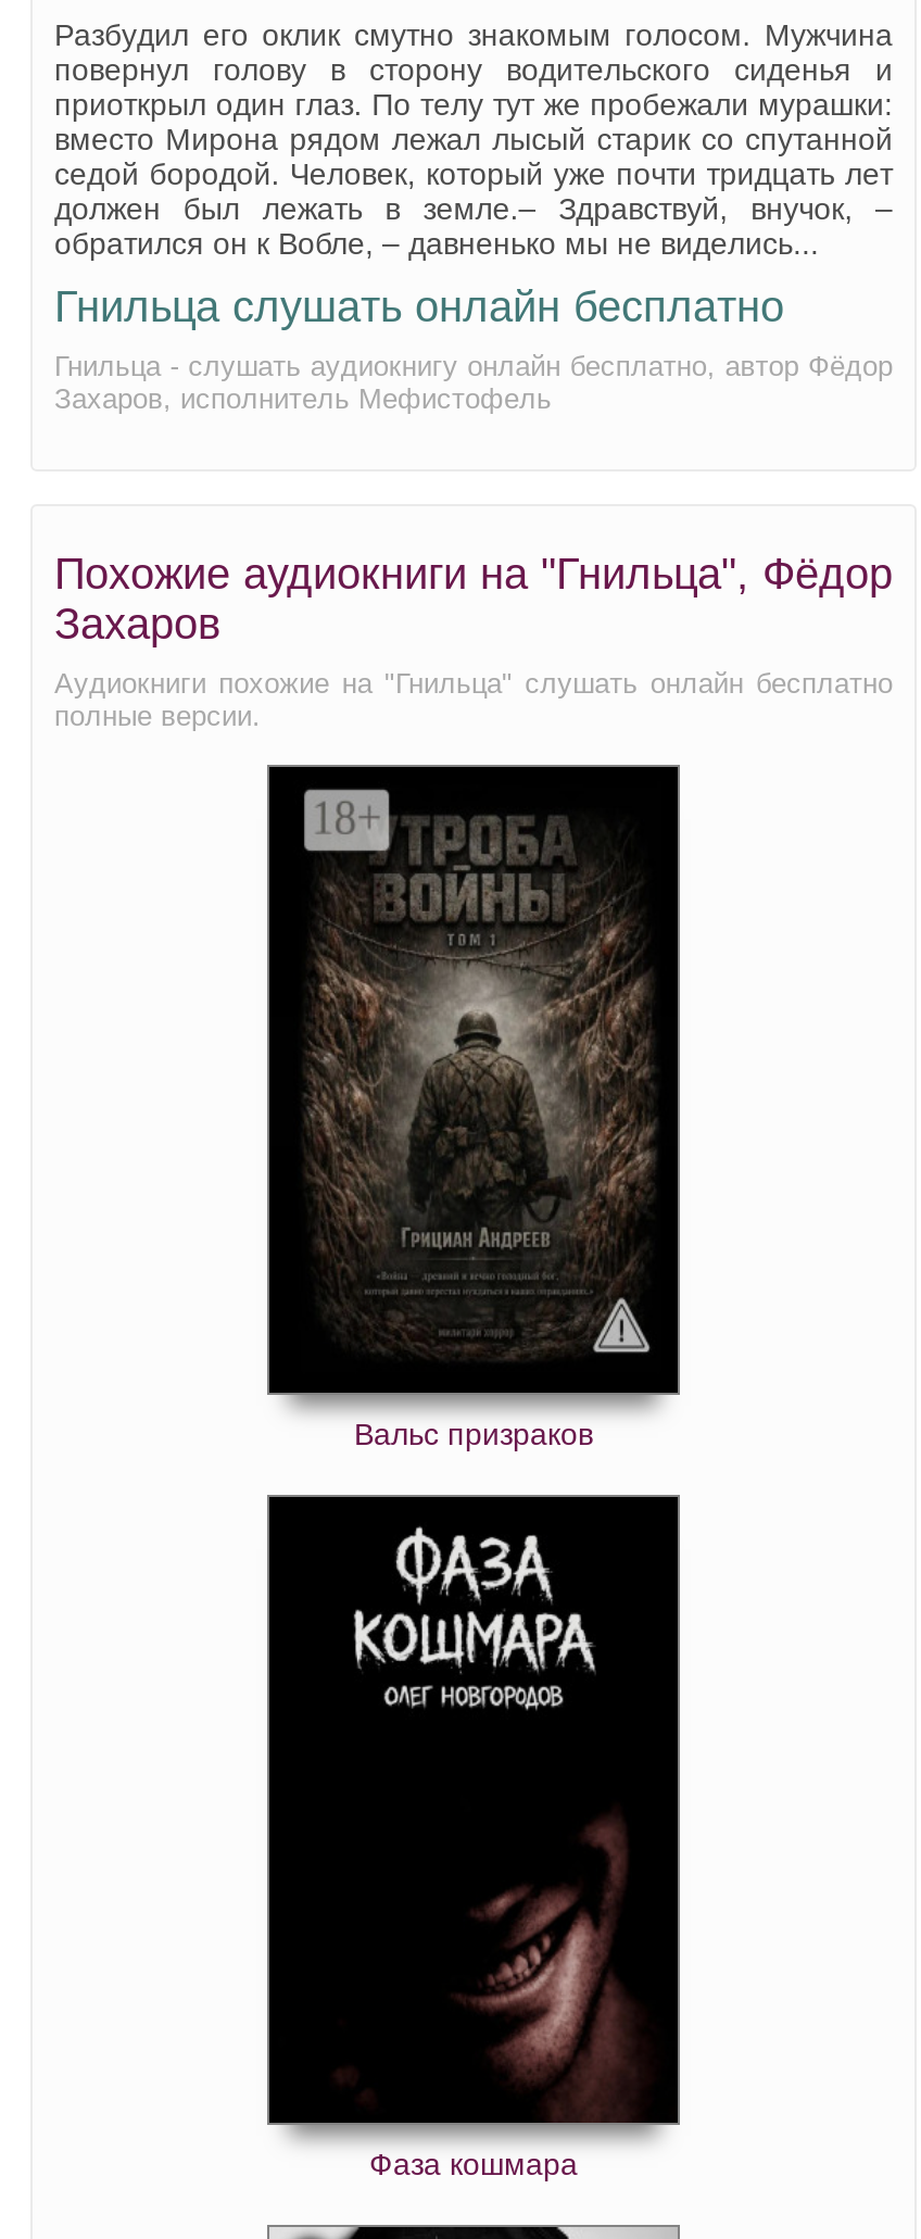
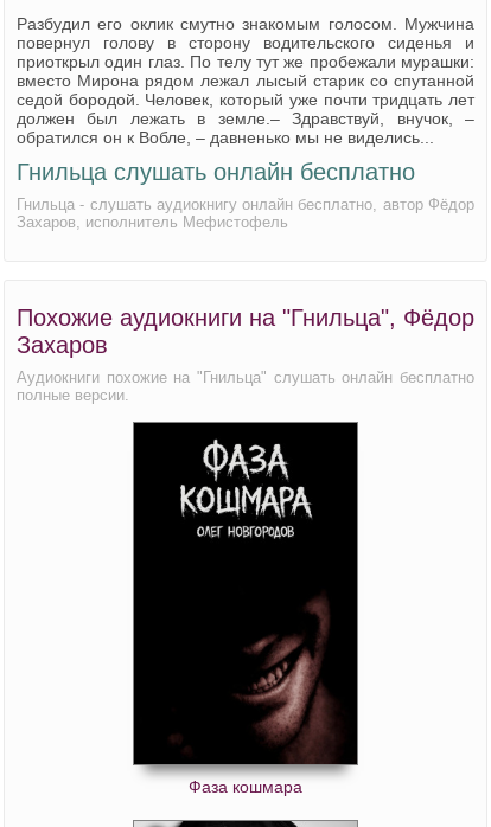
[274,788,673,1452] [image] | Вальс призраков -> none

